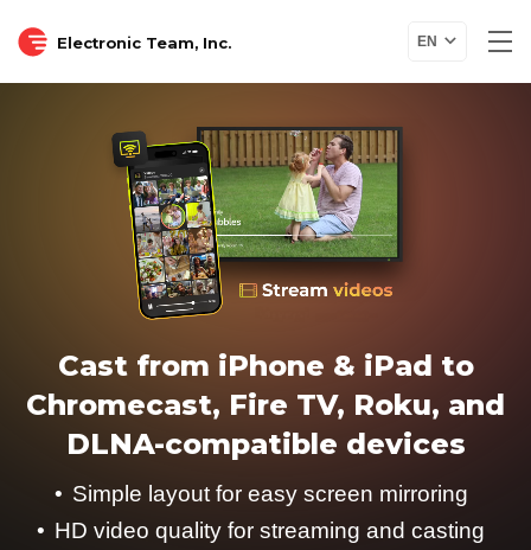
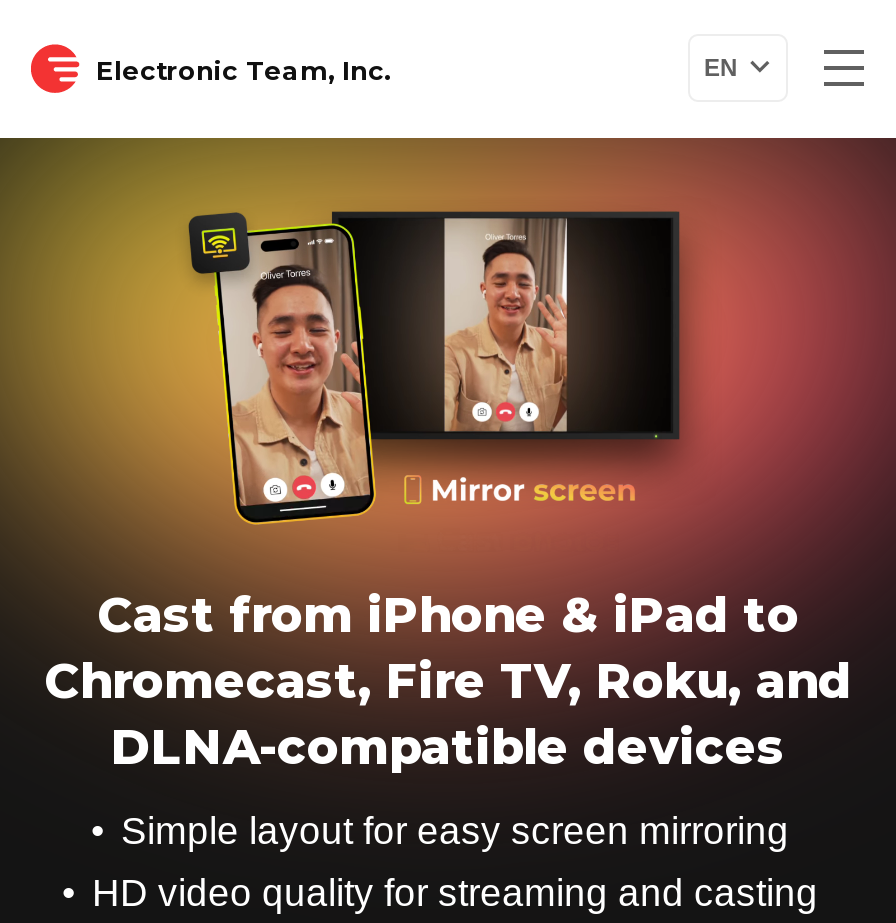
[4,85,527,346] [image] -> [6,140,890,582] [image]

